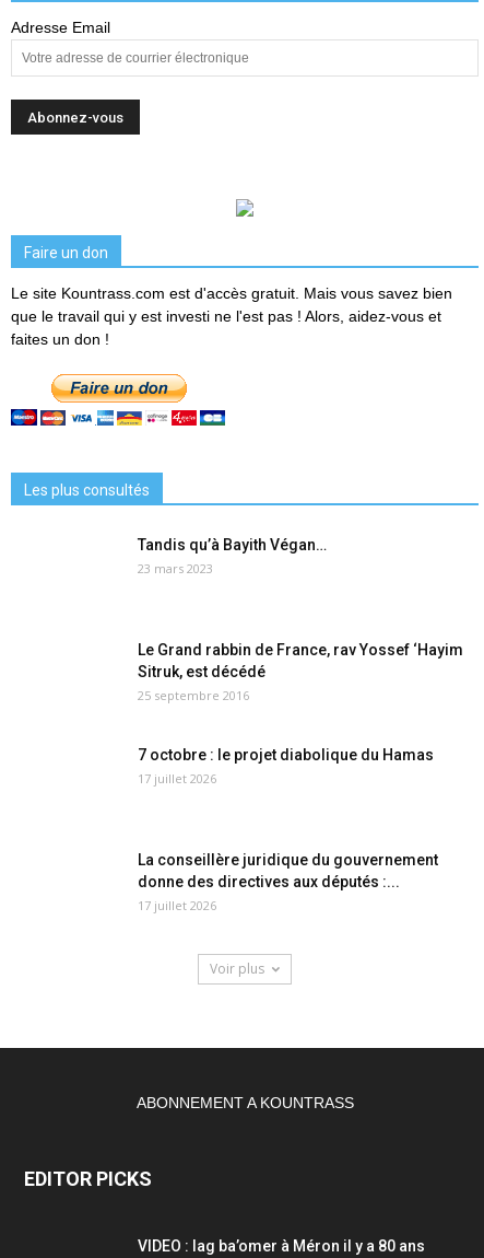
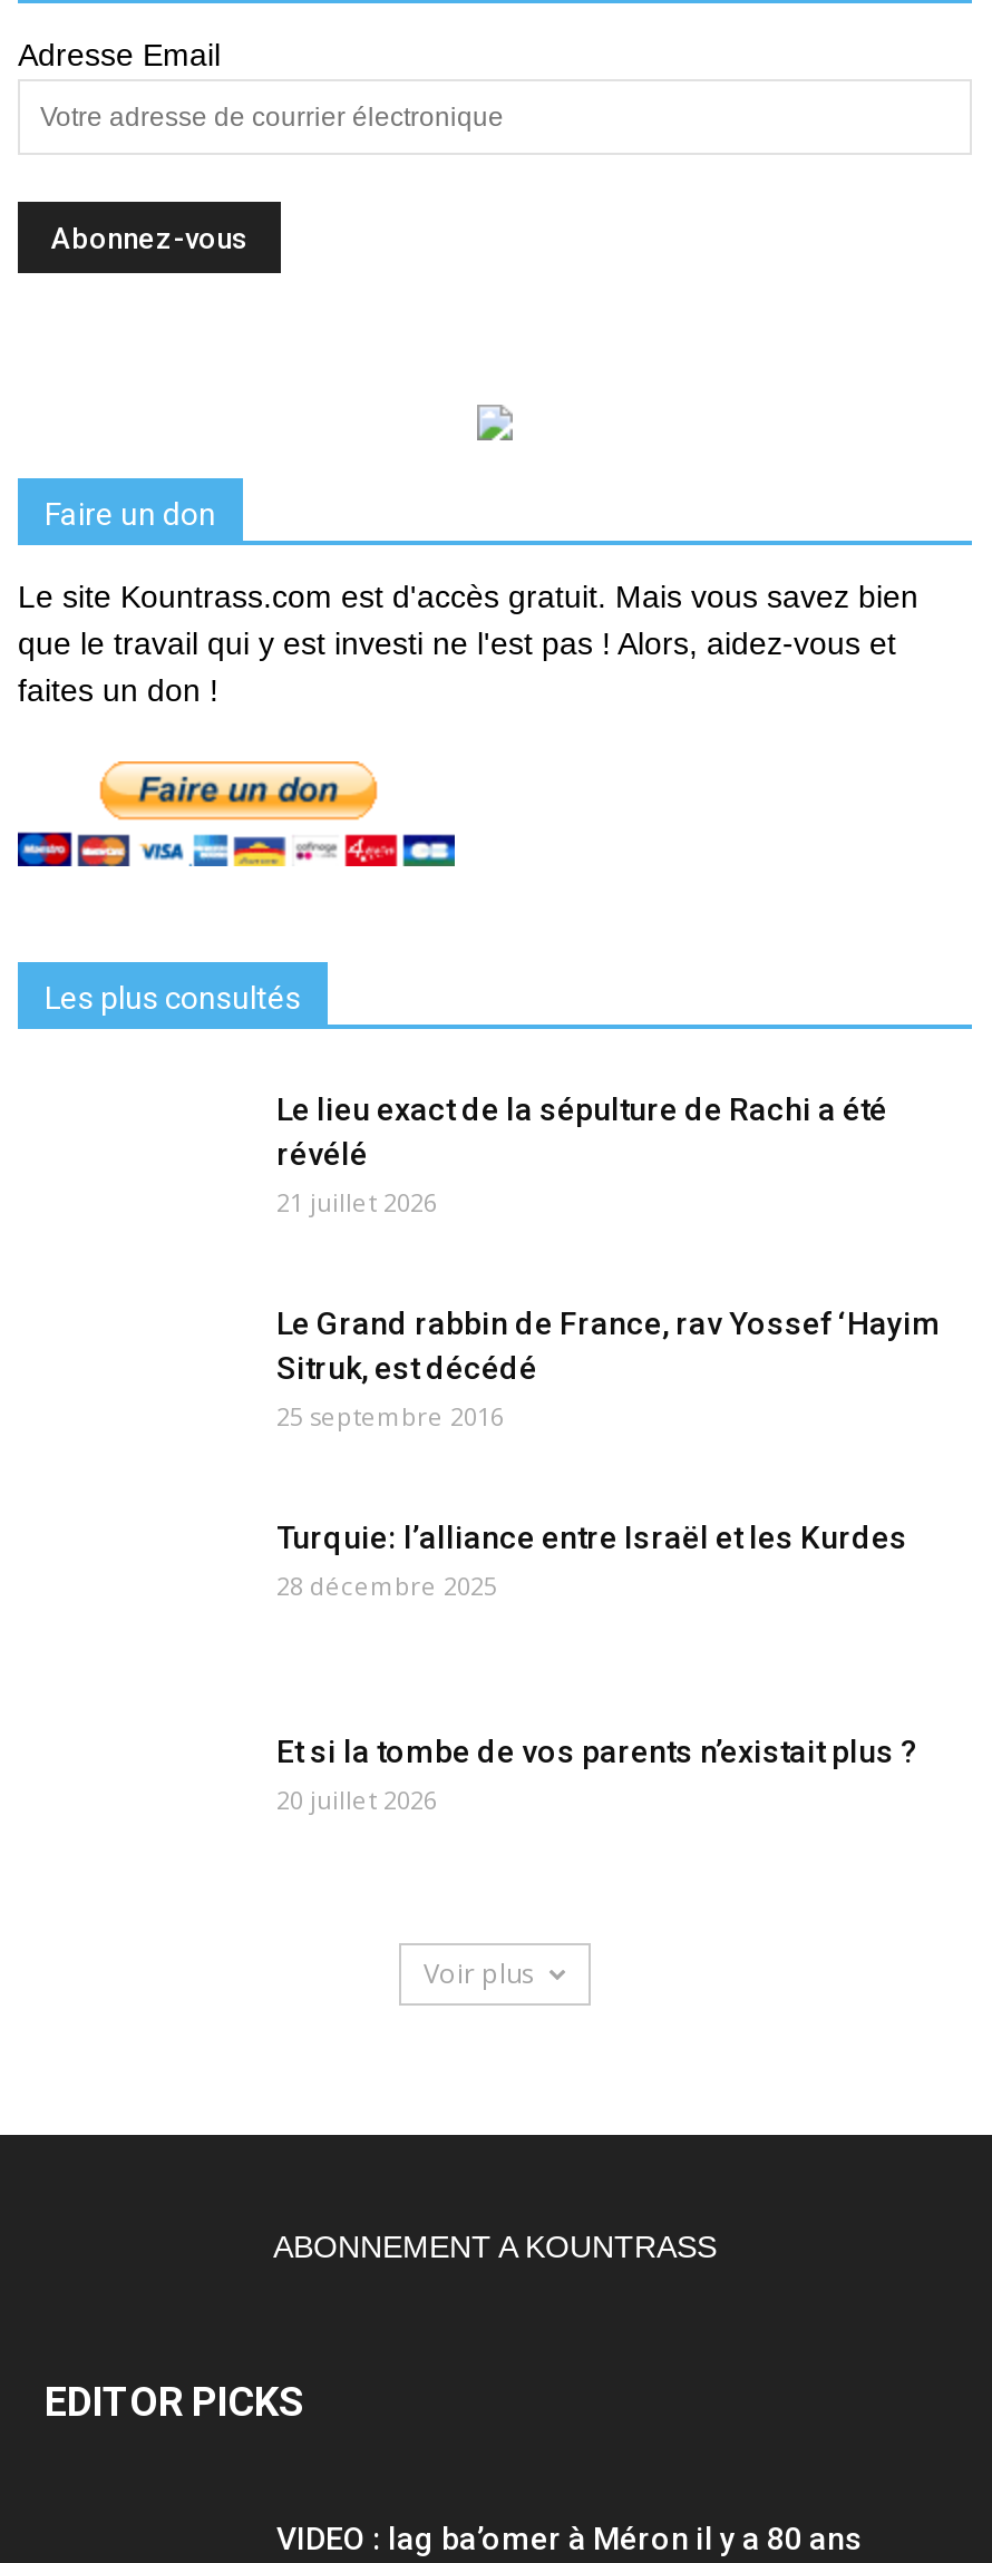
[138,536,327,576] Tandis qu’à Bayith Végan… | 23 mars 2023 -> [276,1091,887,1218] Le lieu exact de la sépulture de Rachi a été | révélé | 21 juillet 2026
[138,746,434,786] 7 octobre : le projet diabolique du Hamas | 17 juillet 2026 -> [276,1519,907,1601] Turquie: l’alliance entre Israël et les Kurdes | 28 décembre 2025
[138,851,438,913] La conseillère juridique du gouvernement | donne des directives aux députés :... | 17 juillet 2026 -> [276,1733,918,1815] Et si la tombe de vos parents n’existait plus ? | 20 juillet 2026

